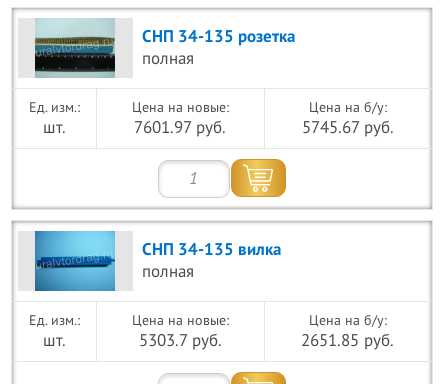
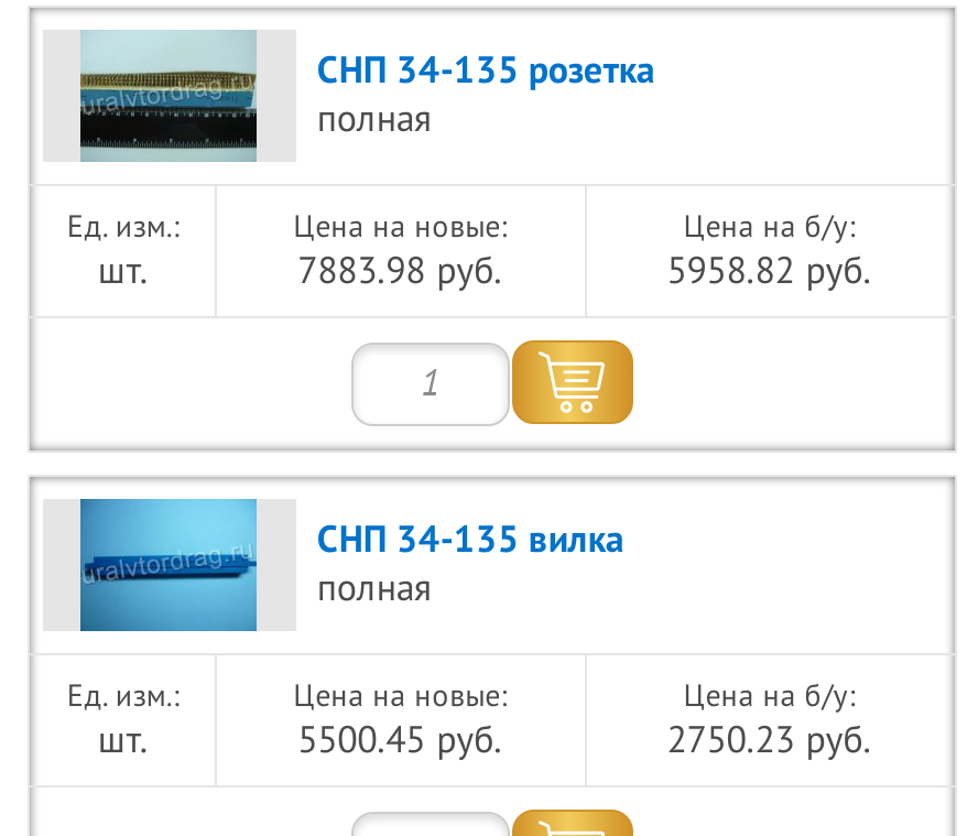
[134,118,226,138] 7601.97 руб. -> [298,250,502,294] 7883.98 руб.
[302,118,394,138] 5745.67 руб. -> [667,250,872,294] 5958.82 руб.
[139,331,222,351] 5303.7 руб. -> [298,719,502,763] 5500.45 руб.
[301,331,394,351] 2651.85 руб. -> [667,719,872,763] 2750.23 руб.

